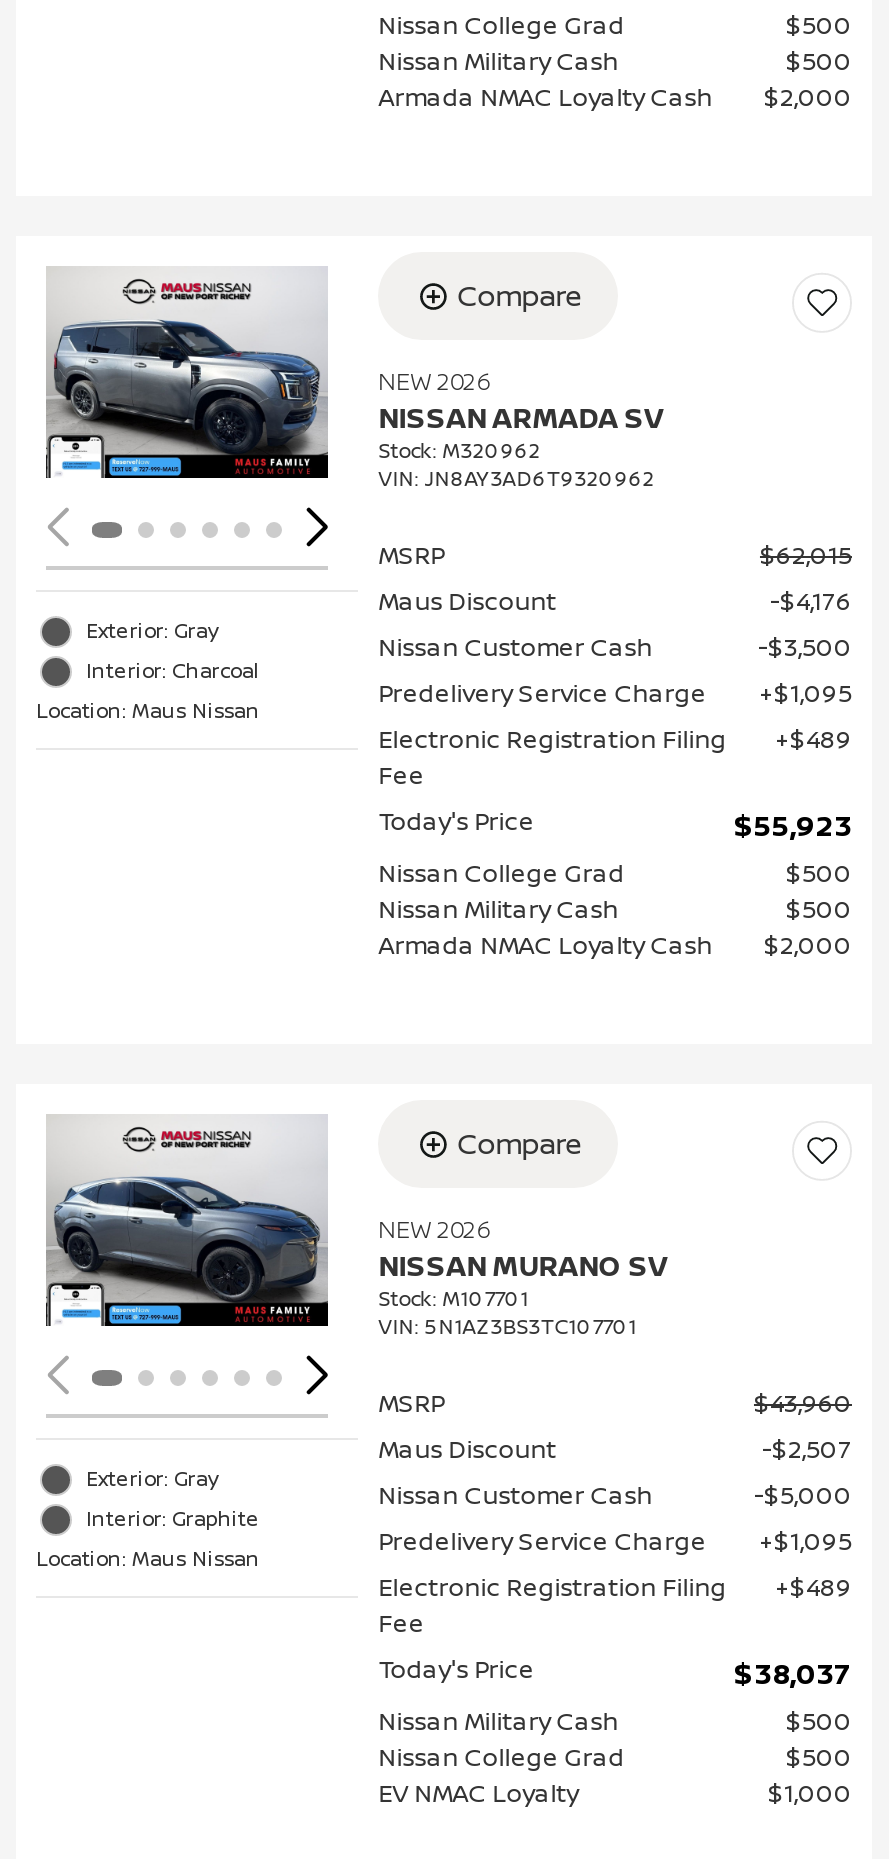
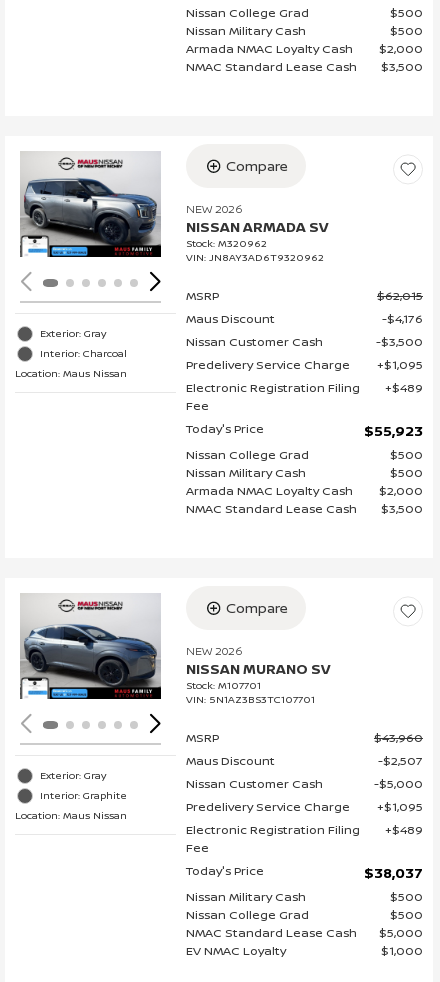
none -> [186,58,423,75] NMAC Standard Lease Cash | $3,500
none -> [186,500,423,517] NMAC Standard Lease Cash | $3,500
none -> [186,924,423,941] NMAC Standard Lease Cash | $5,000

